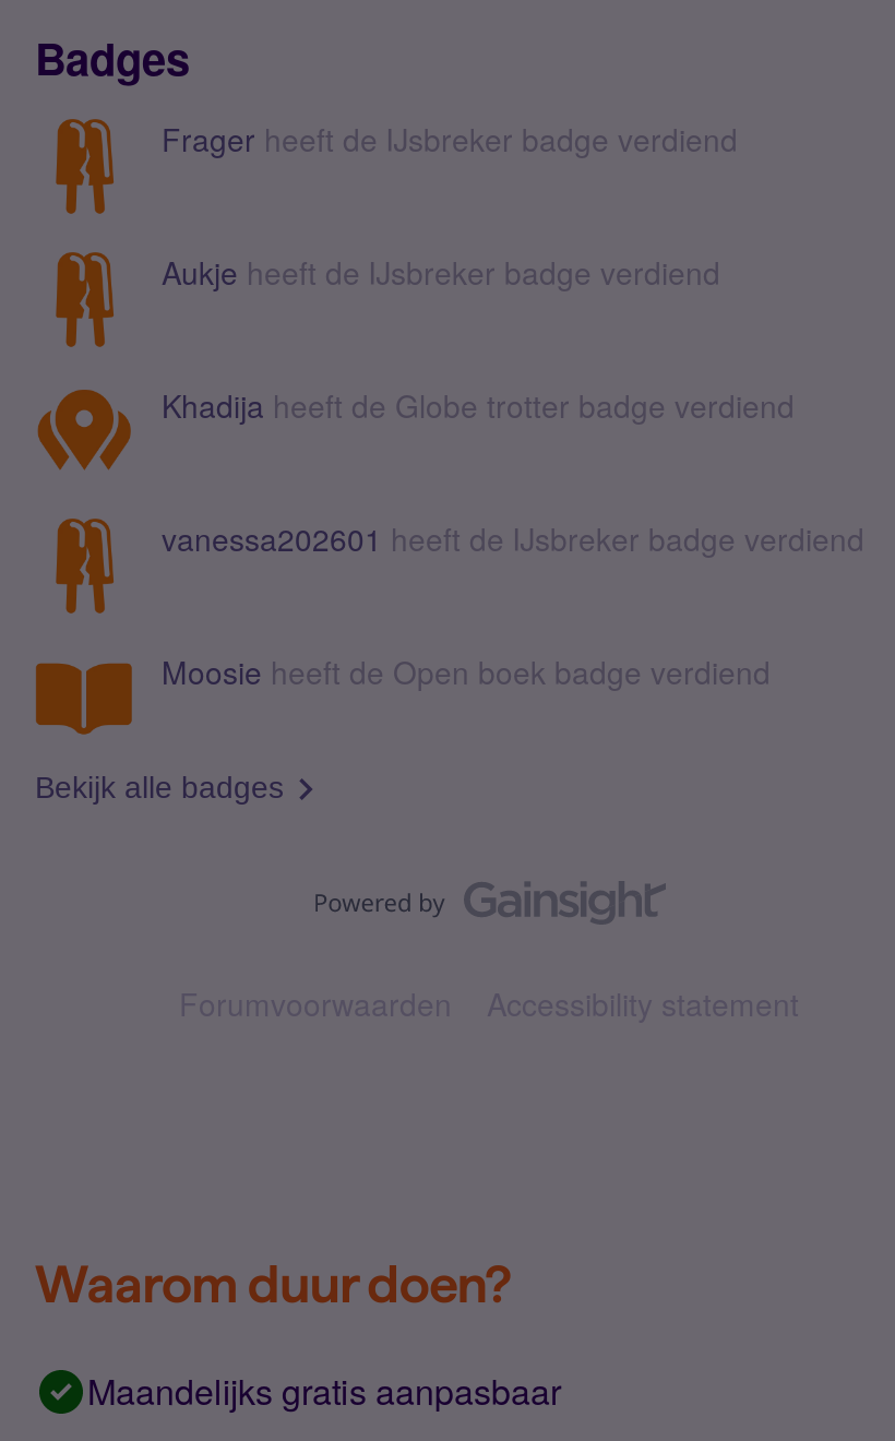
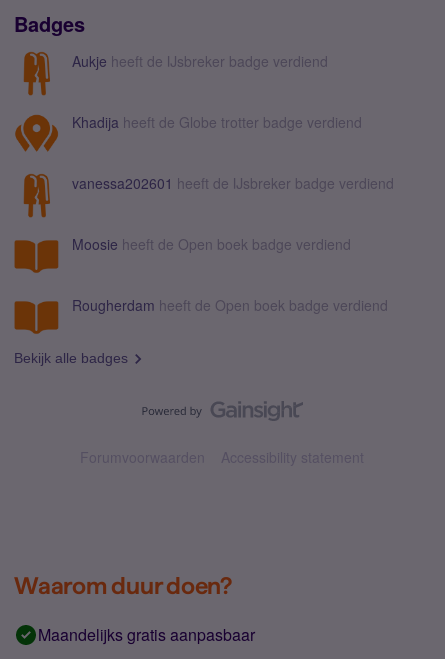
[162,117,738,160] Frager heeft de IJsbreker badge verdiend -> none
moved [162,250,864,693] -> [72,51,394,254]: Aukje heeft de IJsbreker badge verdiend | Khadija heeft de Globe trotter badge verdiend | vanessa202601 heeft de IJsbreker badge verdiend | Moosie heeft de Open boek badge verdiend
none -> [72,295,388,315] Rougherdam heeft de Open boek badge verdiend

